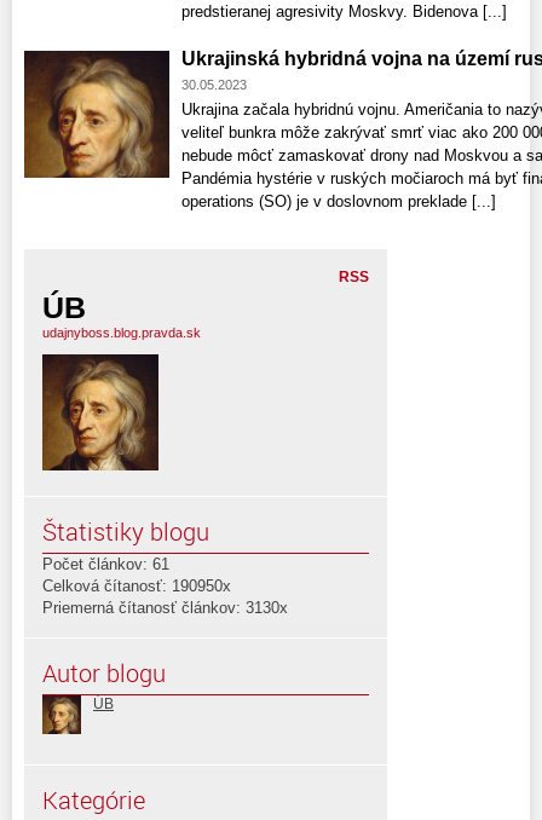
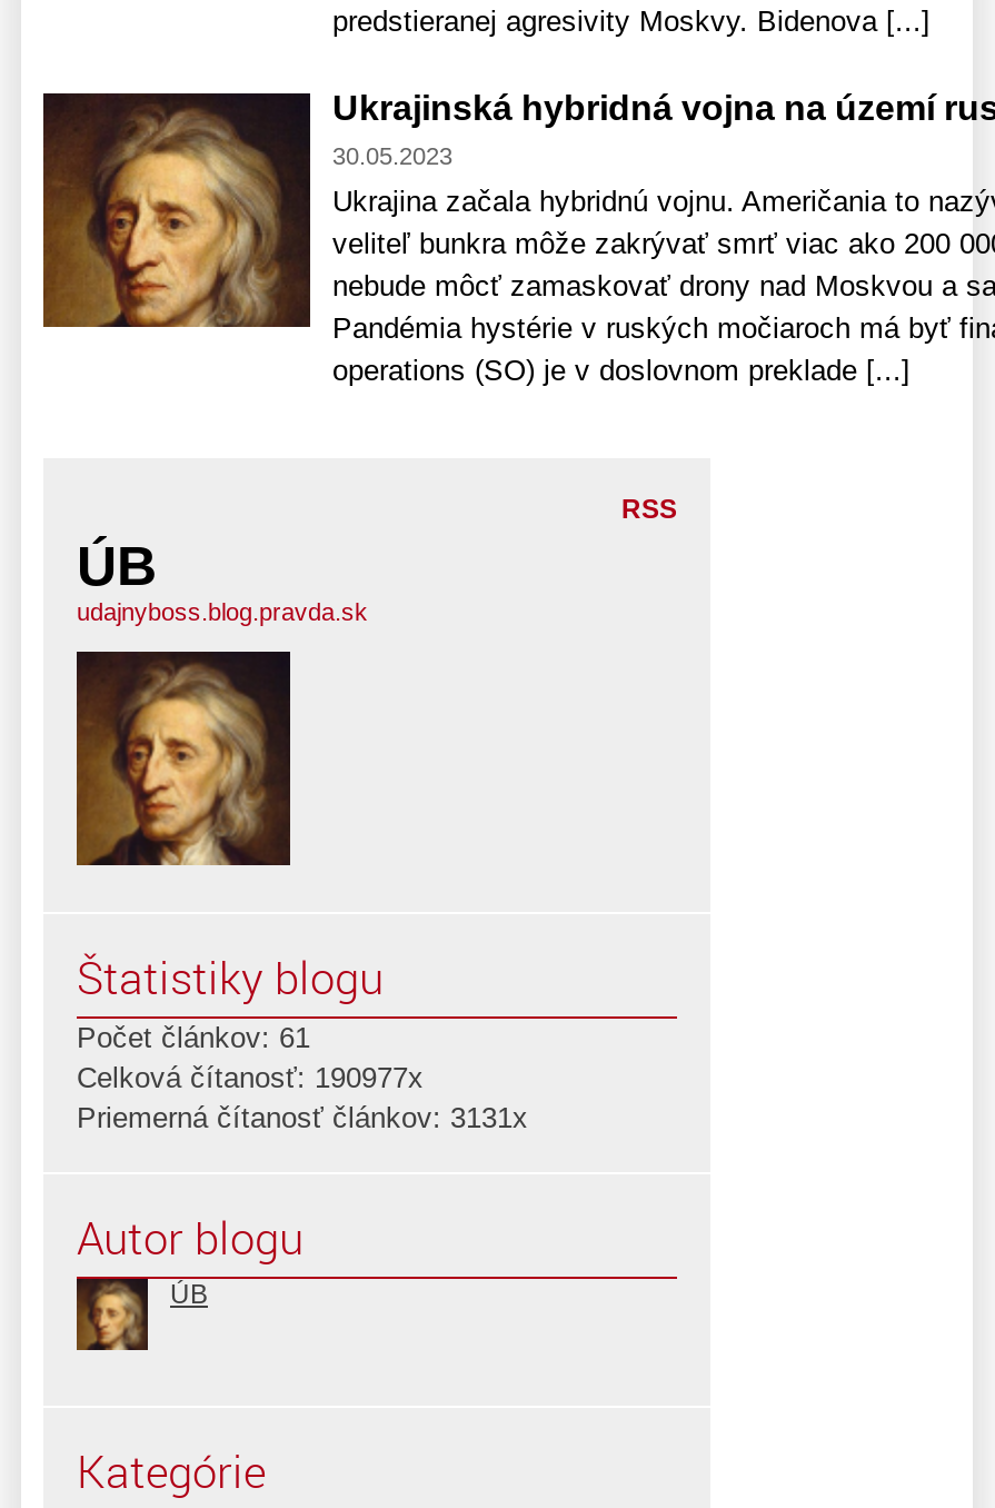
[42,577,231,595] Celková čítanosť: 190950x -> [77,1061,424,1094] Celková čítanosť: 190977x
[42,599,288,617] Priemerná čítanosť článkov: 3130x -> [77,1101,528,1134] Priemerná čítanosť článkov: 3131x

